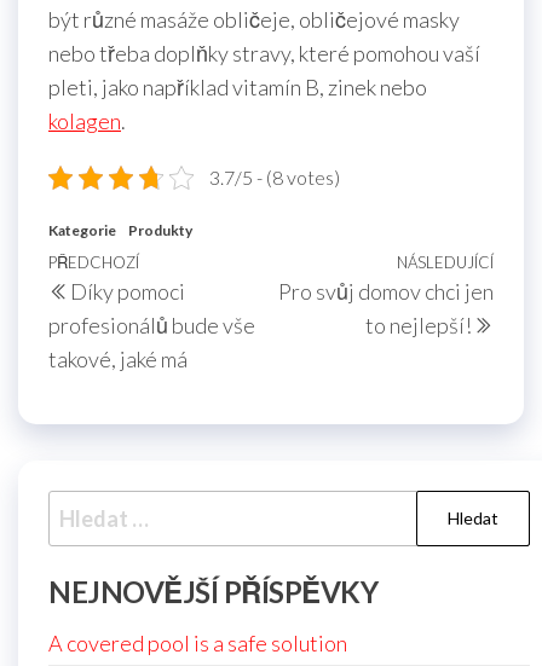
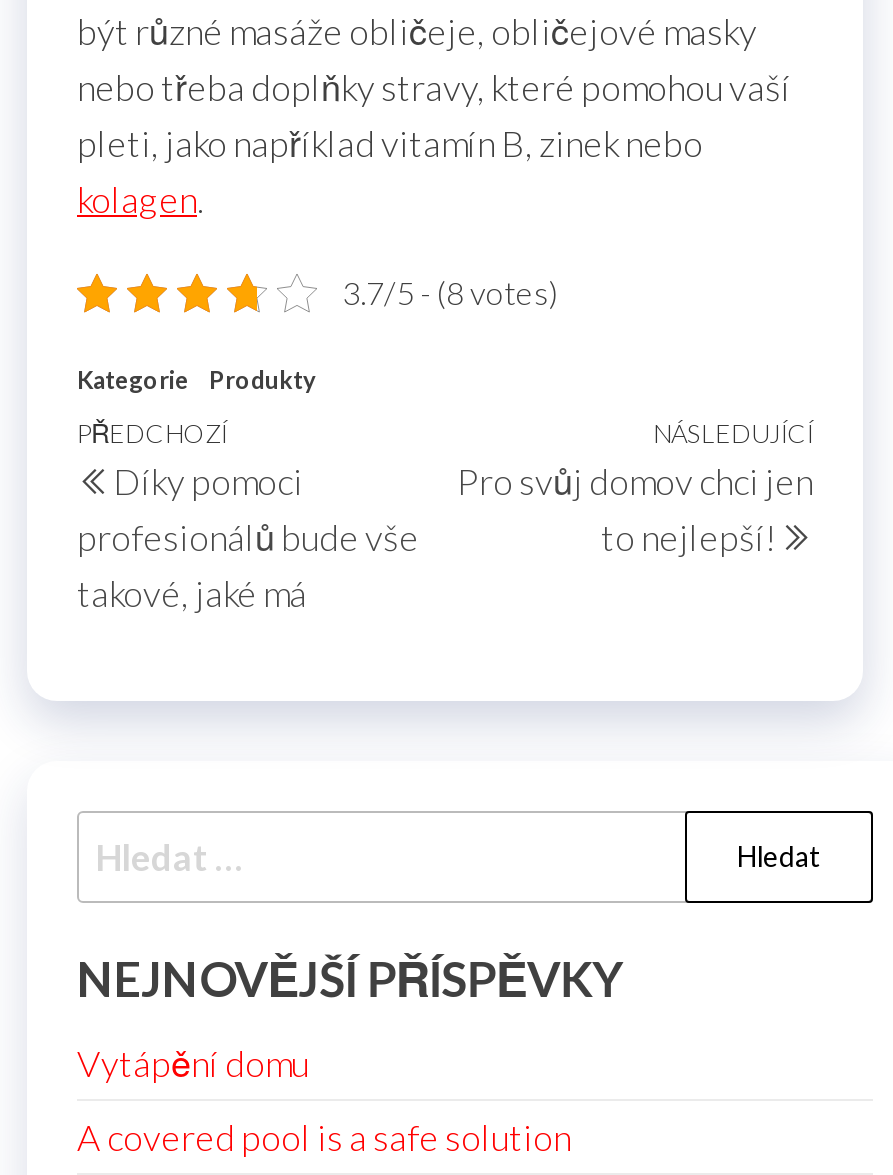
none -> [77,1041,309,1085] Vytápění domu

